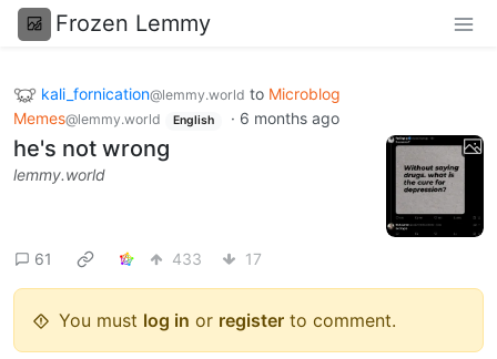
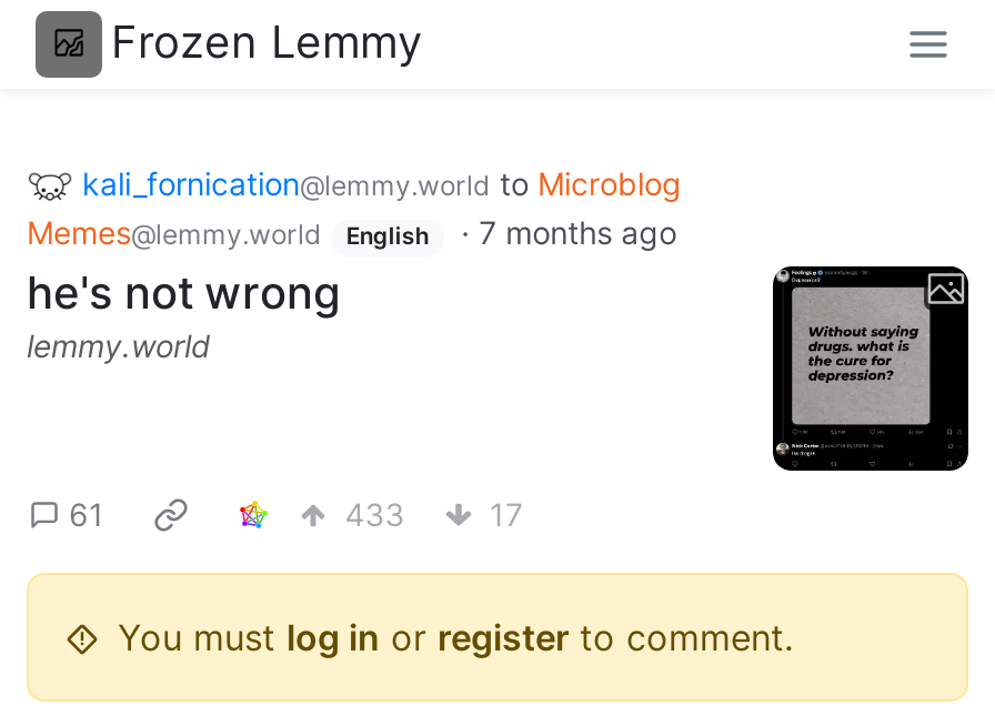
[13,109,339,128] Memes@lemmy.world English · 6 months ago -> [27,214,677,251] Memes@lemmy.world English · 7 months ago

